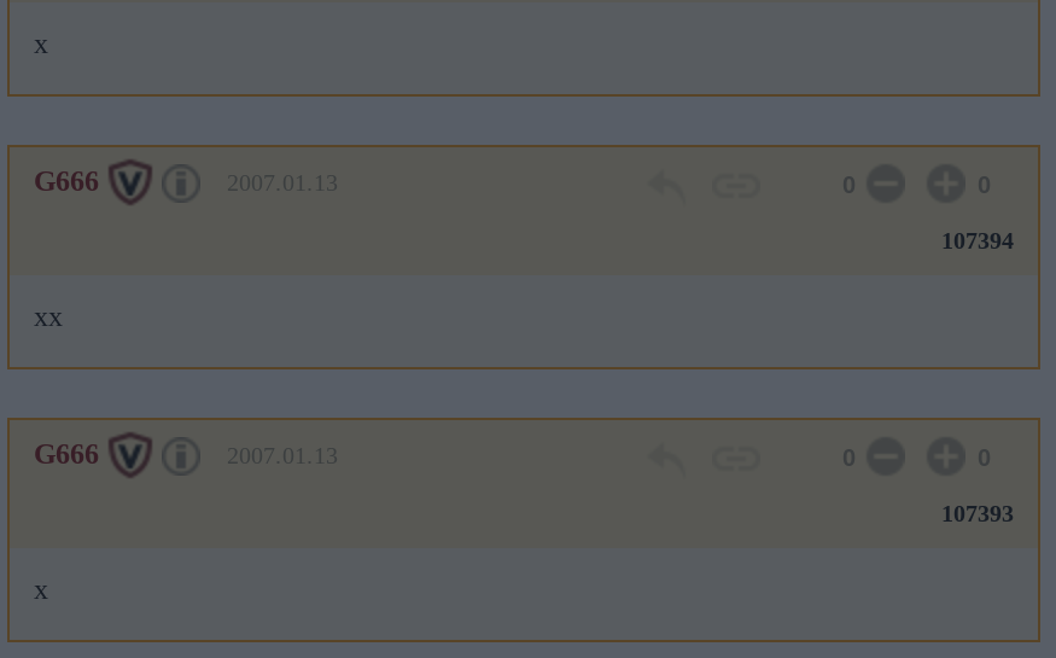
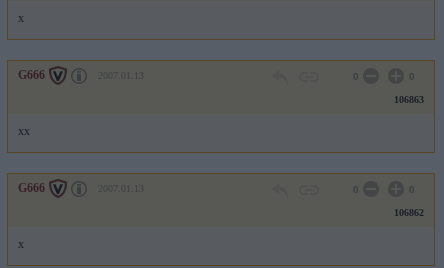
[941,227,1014,254] 107394 -> [394,94,424,105] 106863
[941,500,1014,526] 107393 -> [394,207,424,218] 106862

